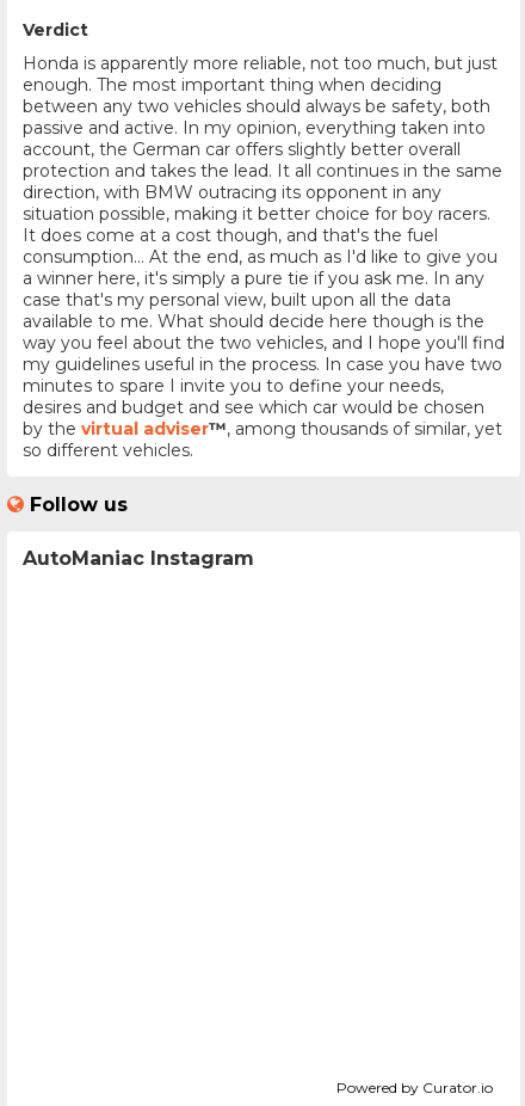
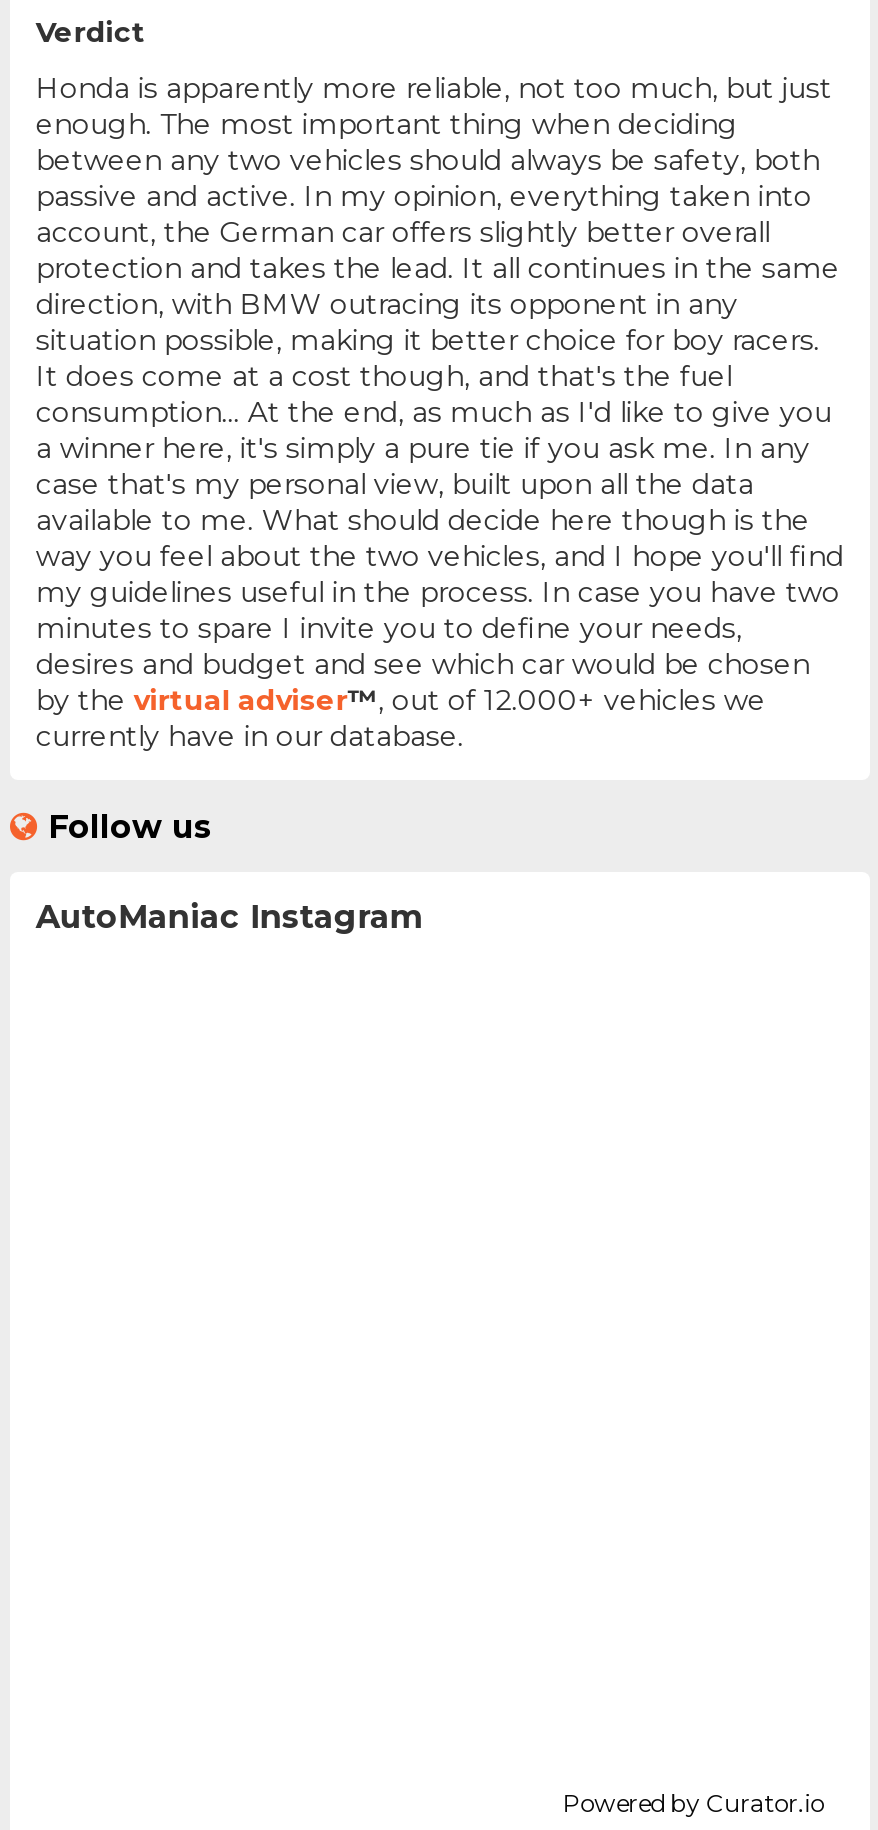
[22,419,502,462] by the virtual adviser™, among thousands of similar, yet | so different vehicles. -> [36,683,766,755] by the virtual adviser™, out of 12.000+ vehicles we | currently have in our database.

